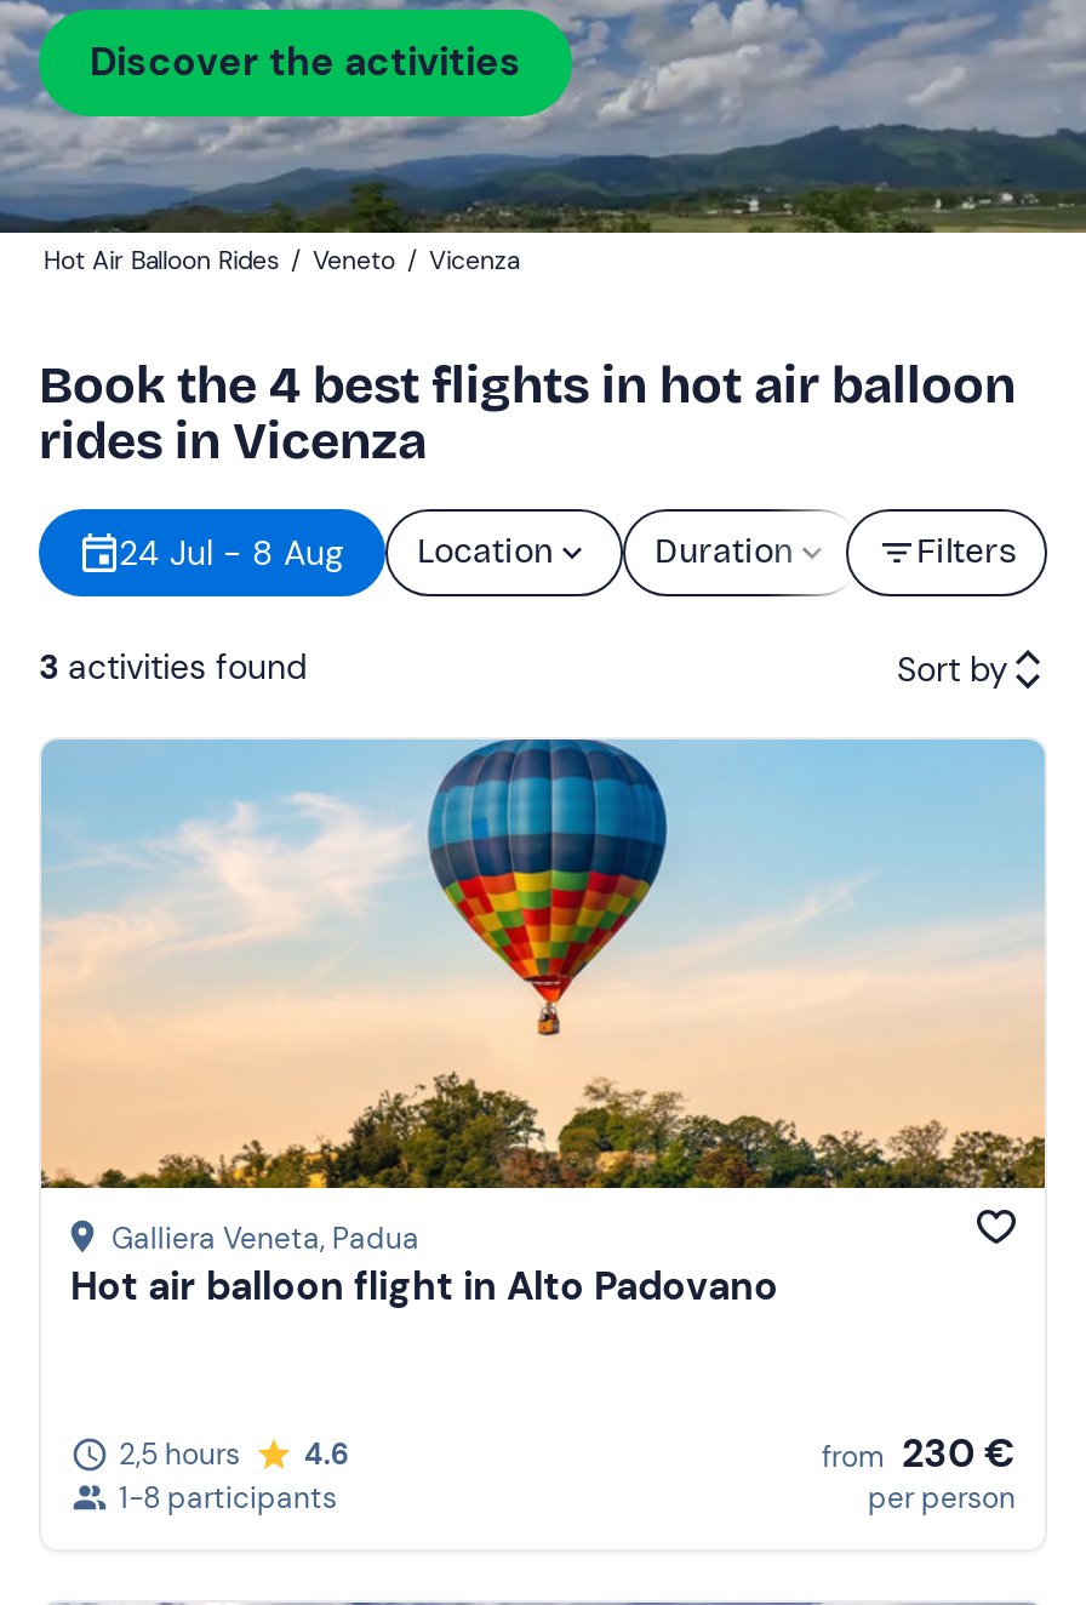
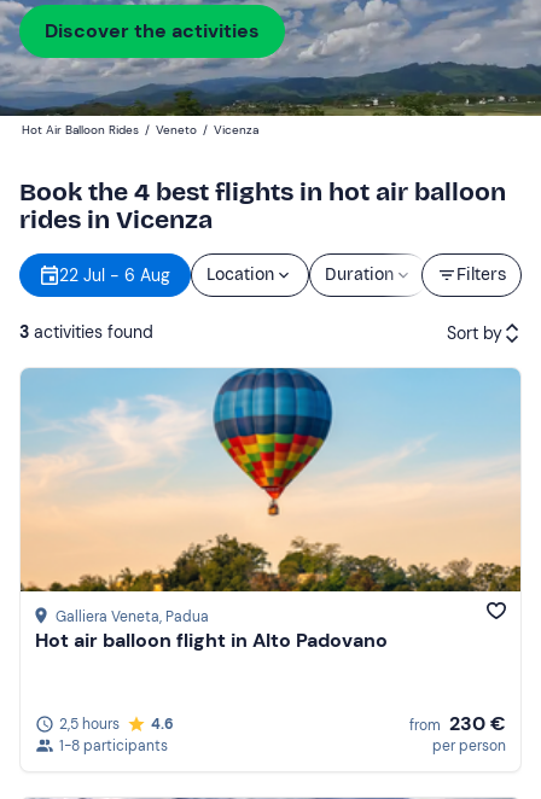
[119,530,553,574] 24 Jul - 8 Aug Location -> [59,264,274,286] 22 Jul - 6 Aug Location

